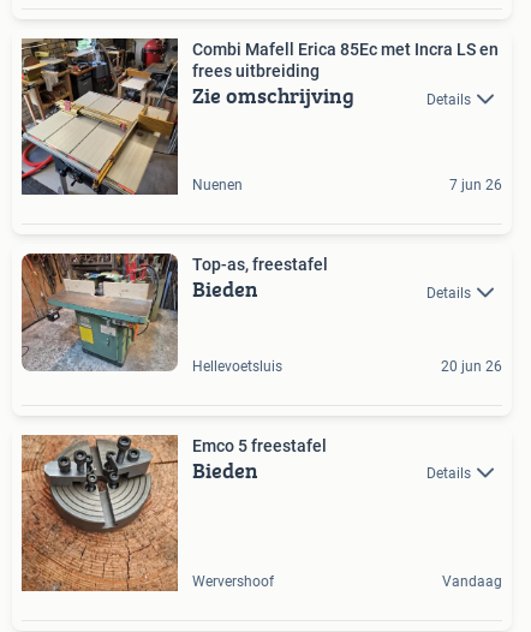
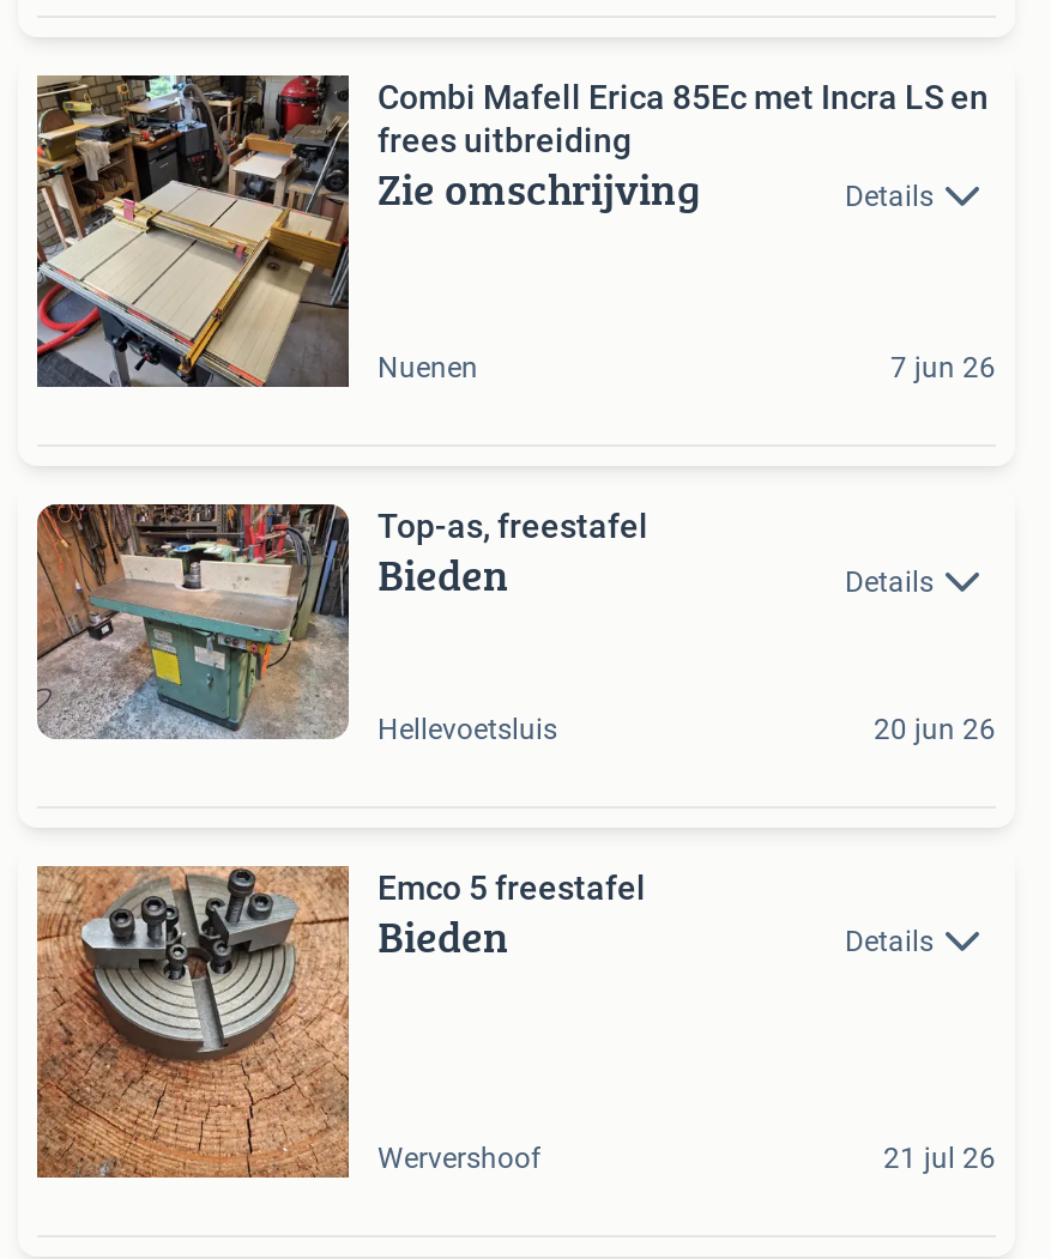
[442,573,502,590] Vandaag -> [883,1142,996,1175] 21 jul 26

